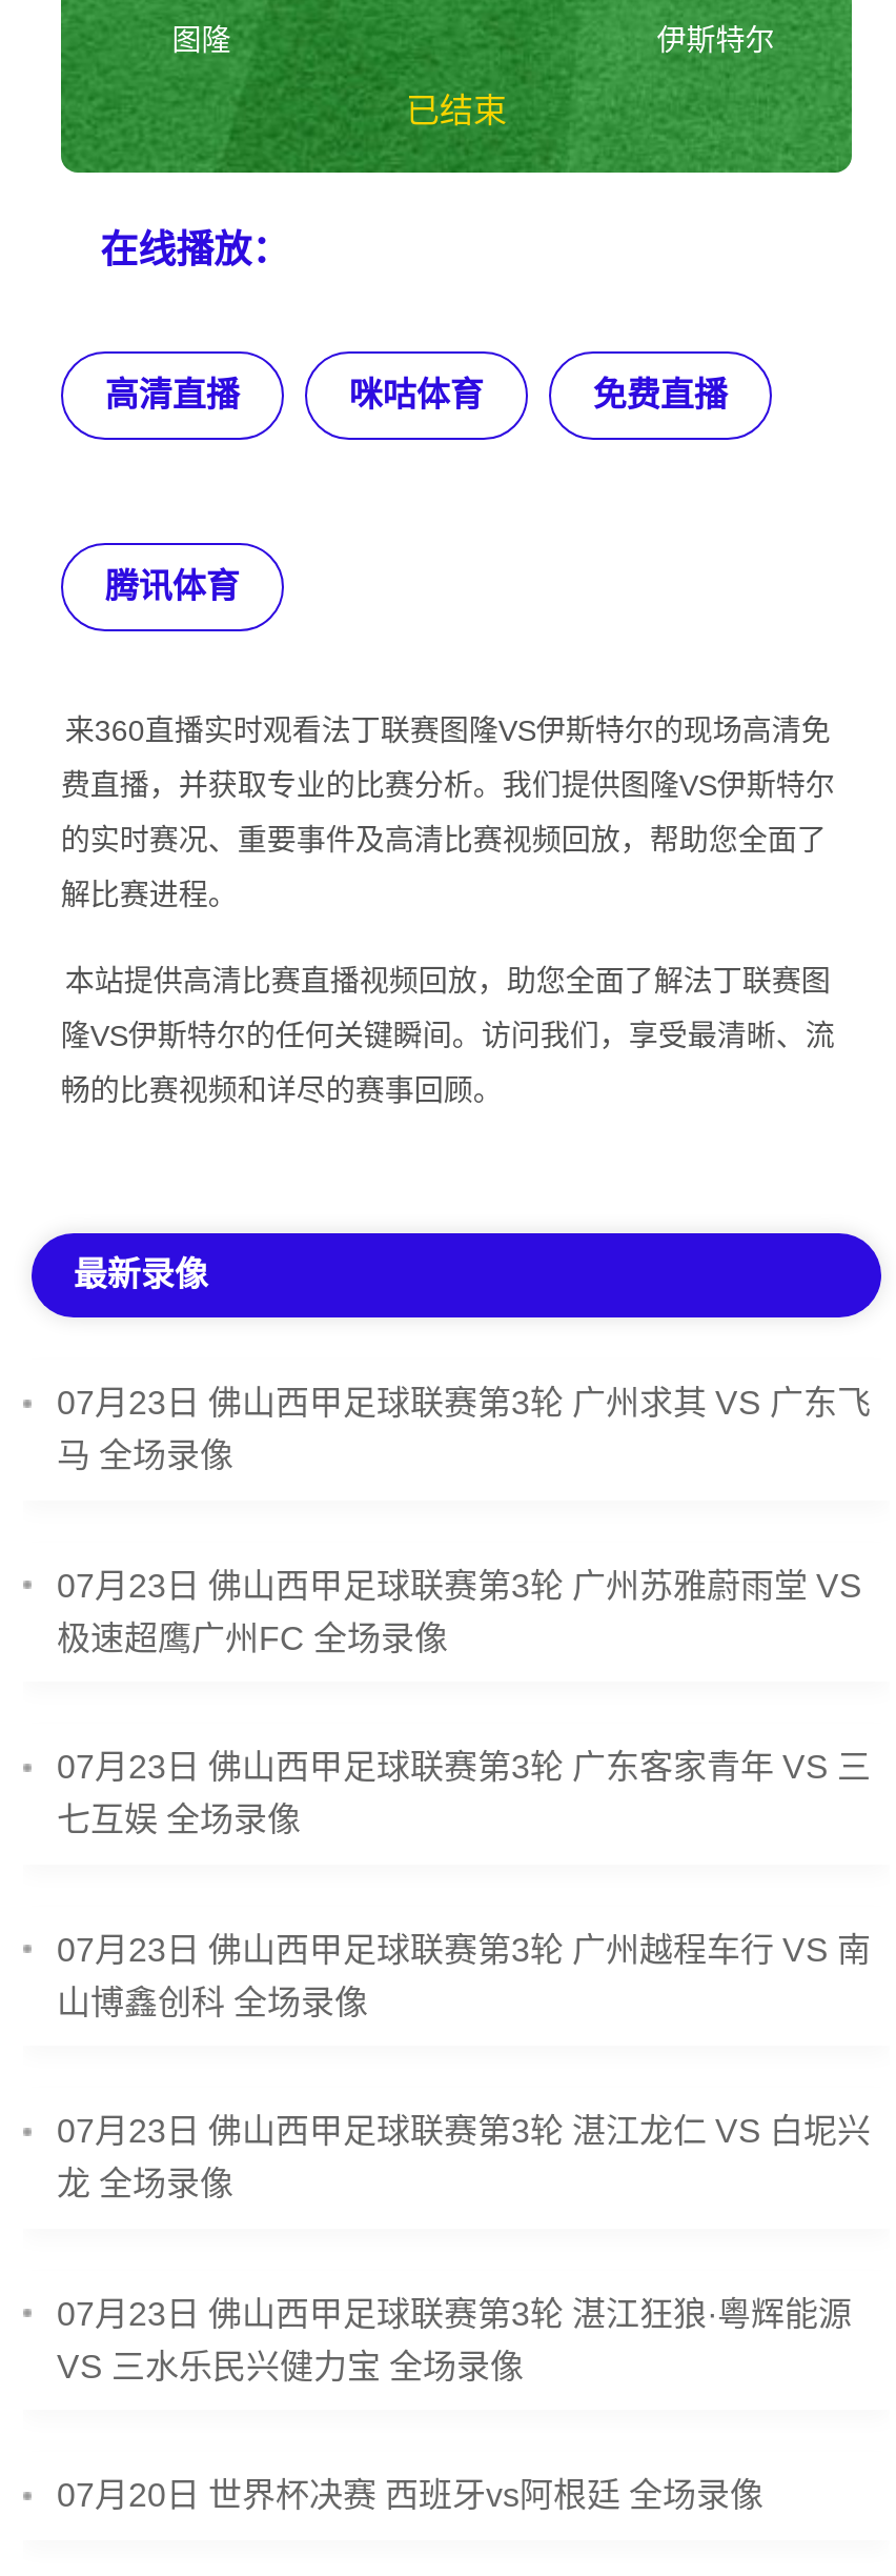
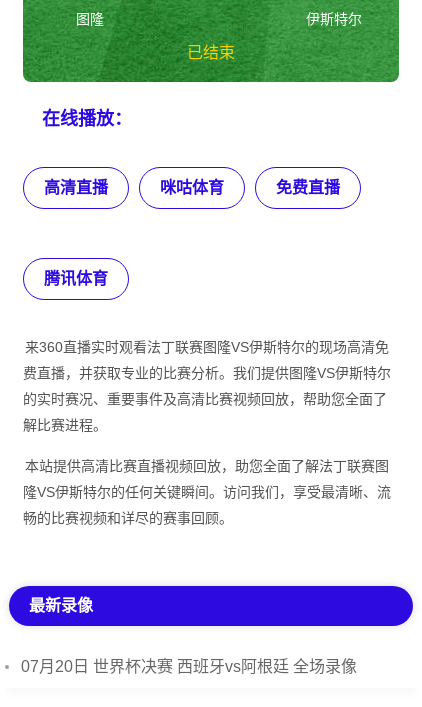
[57,1385,871,1474] 07月23日 佛山西甲足球联赛第3轮 广州求其 VS 广东飞 | 马 全场录像 -> none
[57,1567,862,1656] 07月23日 佛山西甲足球联赛第3轮 广州苏雅蔚雨堂 VS | 极速超鹰广州FC 全场录像 -> none
[57,1749,871,1838] 07月23日 佛山西甲足球联赛第3轮 广东客家青年 VS 三 | 七互娱 全场录像 -> none
[57,1932,871,2020] 07月23日 佛山西甲足球联赛第3轮 广州越程车行 VS 南 | 山博鑫创科 全场录像 -> none
[57,2113,871,2202] 07月23日 佛山西甲足球联赛第3轮 湛江龙仁 VS 白坭兴 | 龙 全场录像 -> none
[57,2296,852,2384] 07月23日 佛山西甲足球联赛第3轮 湛江狂狼·粵辉能源 | VS 三水乐民兴健力宝 全场录像 -> none

